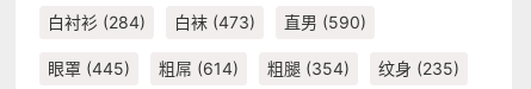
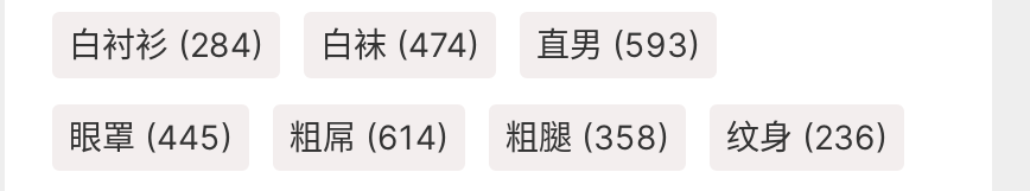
[174,12,255,32] 白袜(473) -> [320,24,479,65] 白袜(474)
[284,12,366,32] 直男(590) -> [536,24,700,65] 直男(593)
[267,58,350,79] 粗腿(354) -> [506,117,669,157] 粗腿(358)
[378,58,459,79] 纹身(235) -> [726,117,888,157] 纹身(236)

